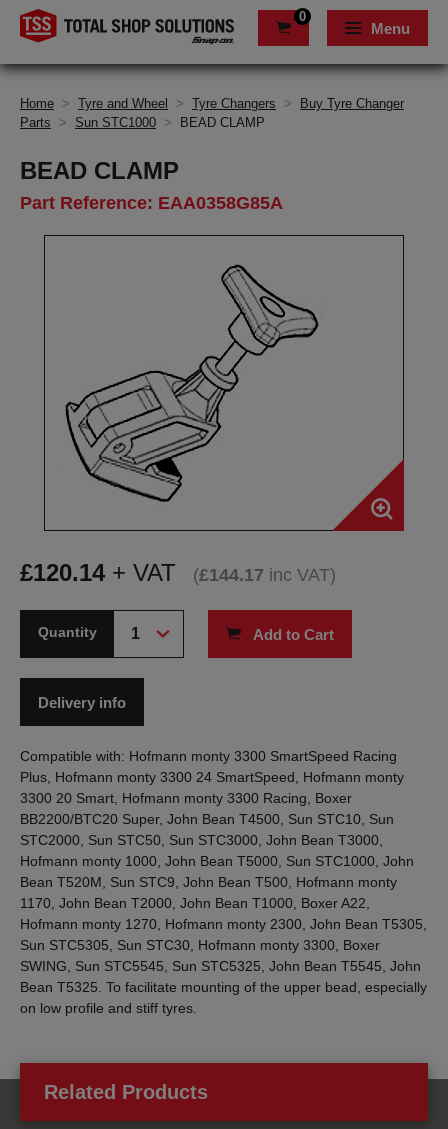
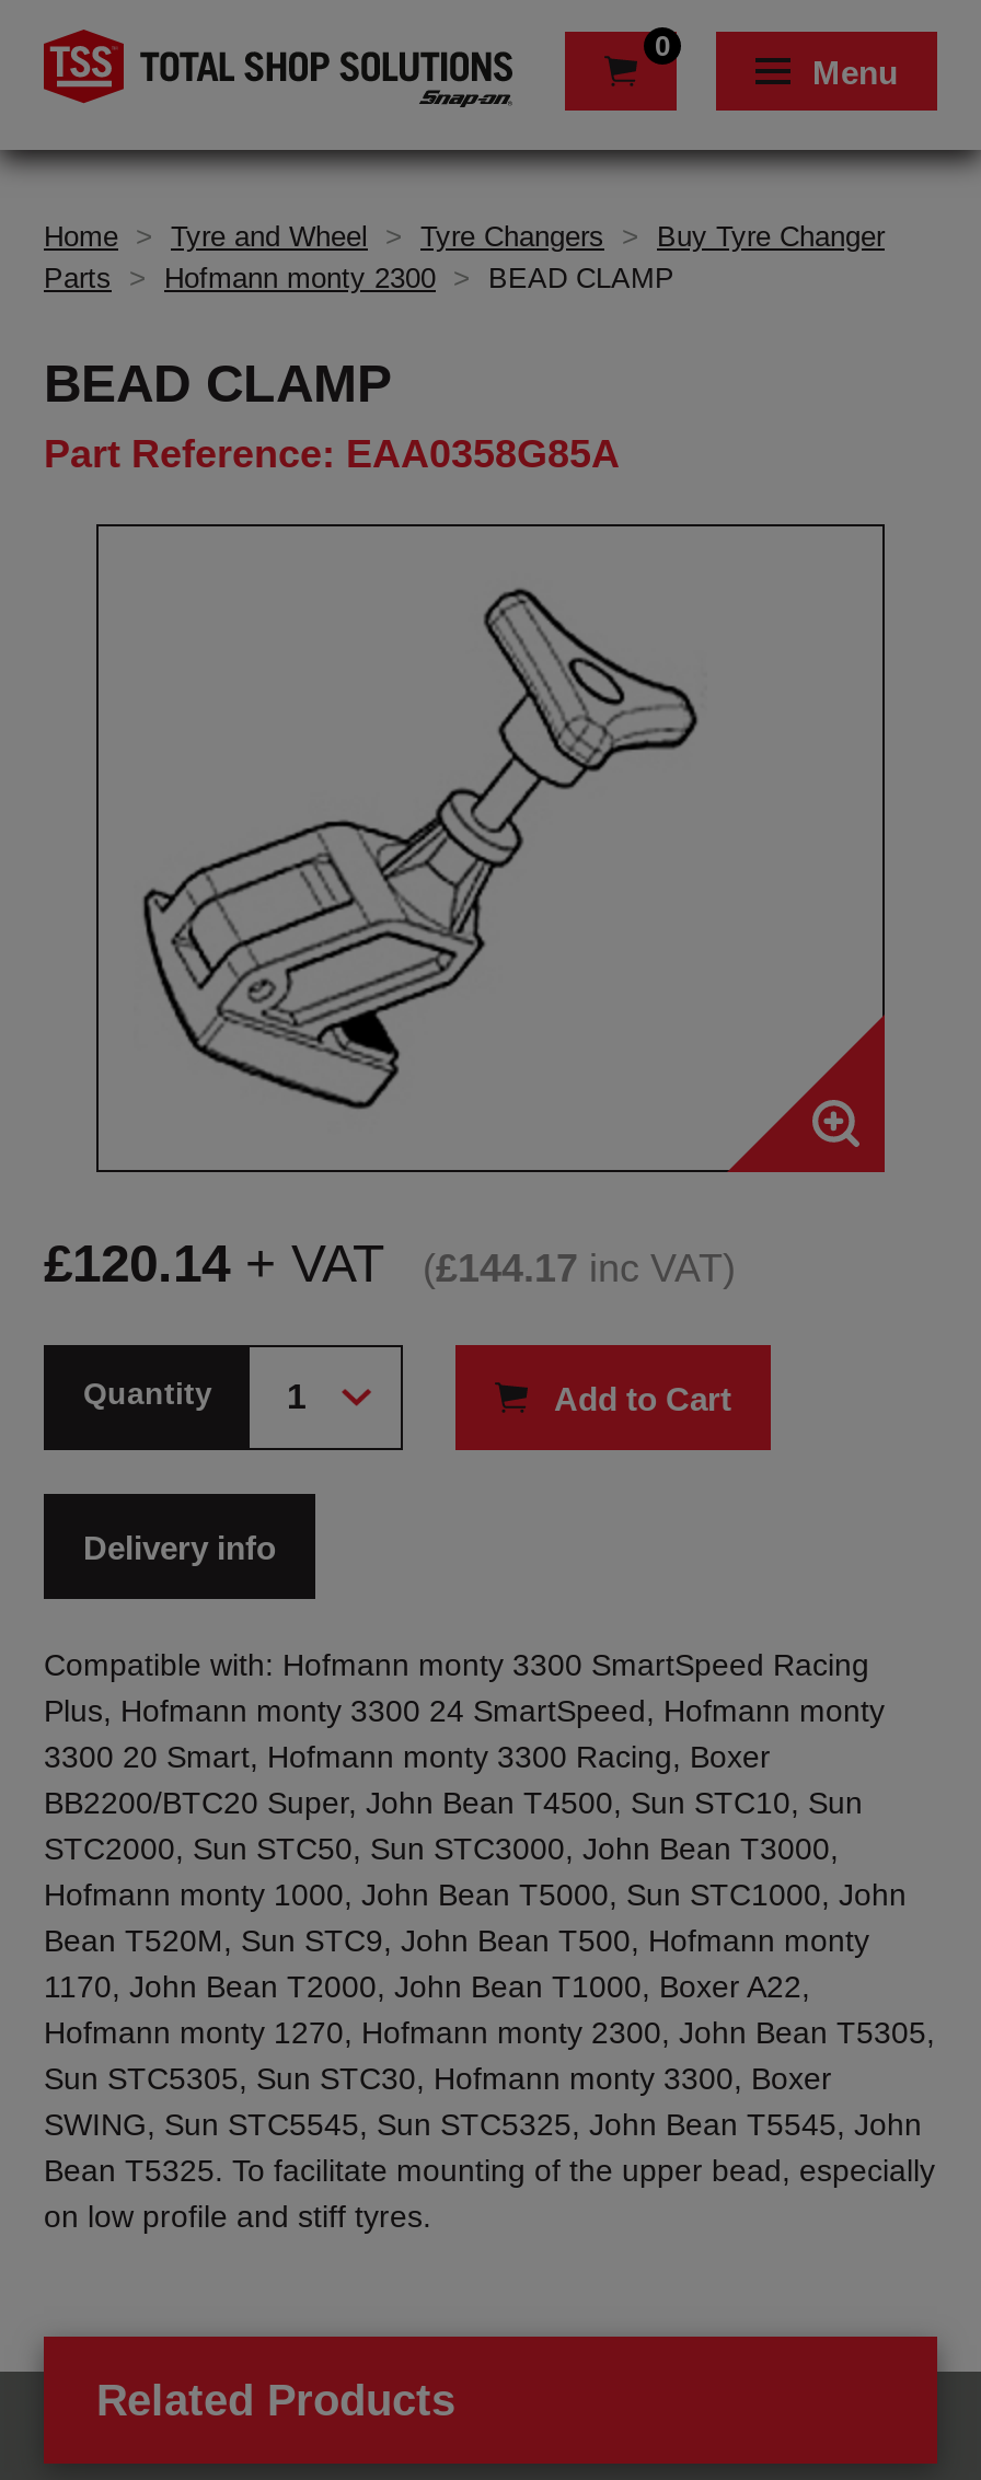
[20,115,265,130] Parts > Sun STC1000 > BEAD CLAMP -> [44,262,674,295] Parts > Hofmann monty 2300 > BEAD CLAMP

